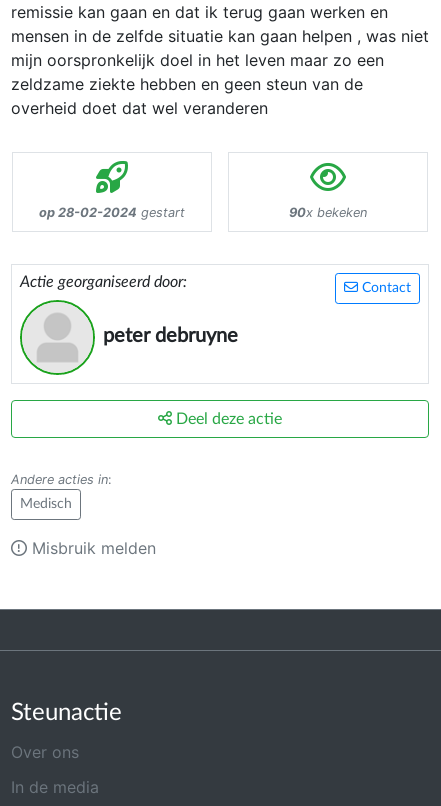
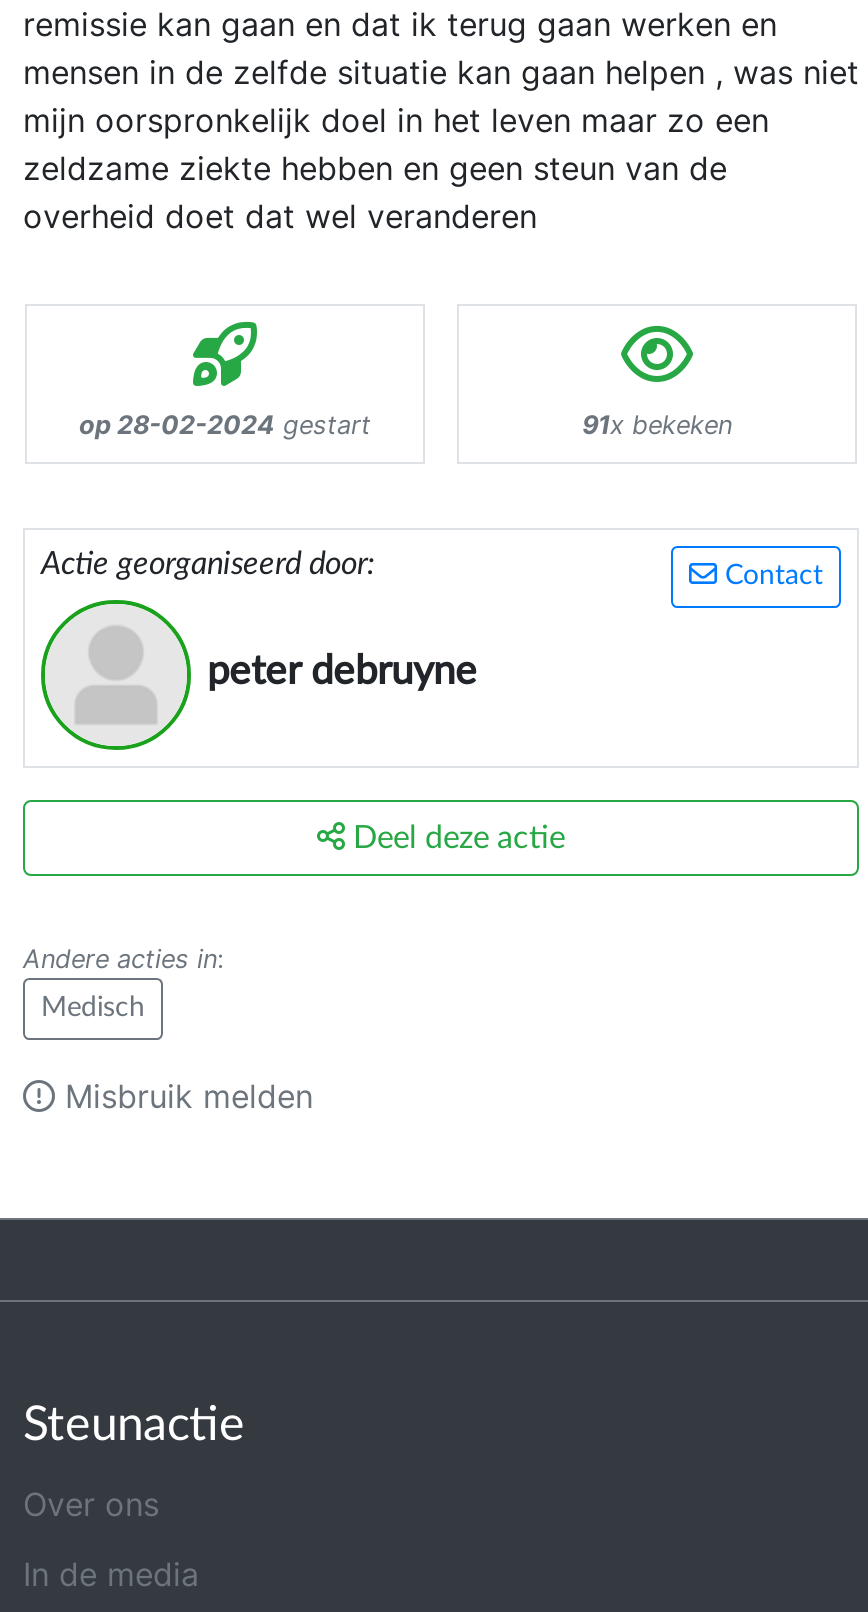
[289,205,367,220] 90x bekeken -> [582,411,732,441] 91x bekeken

